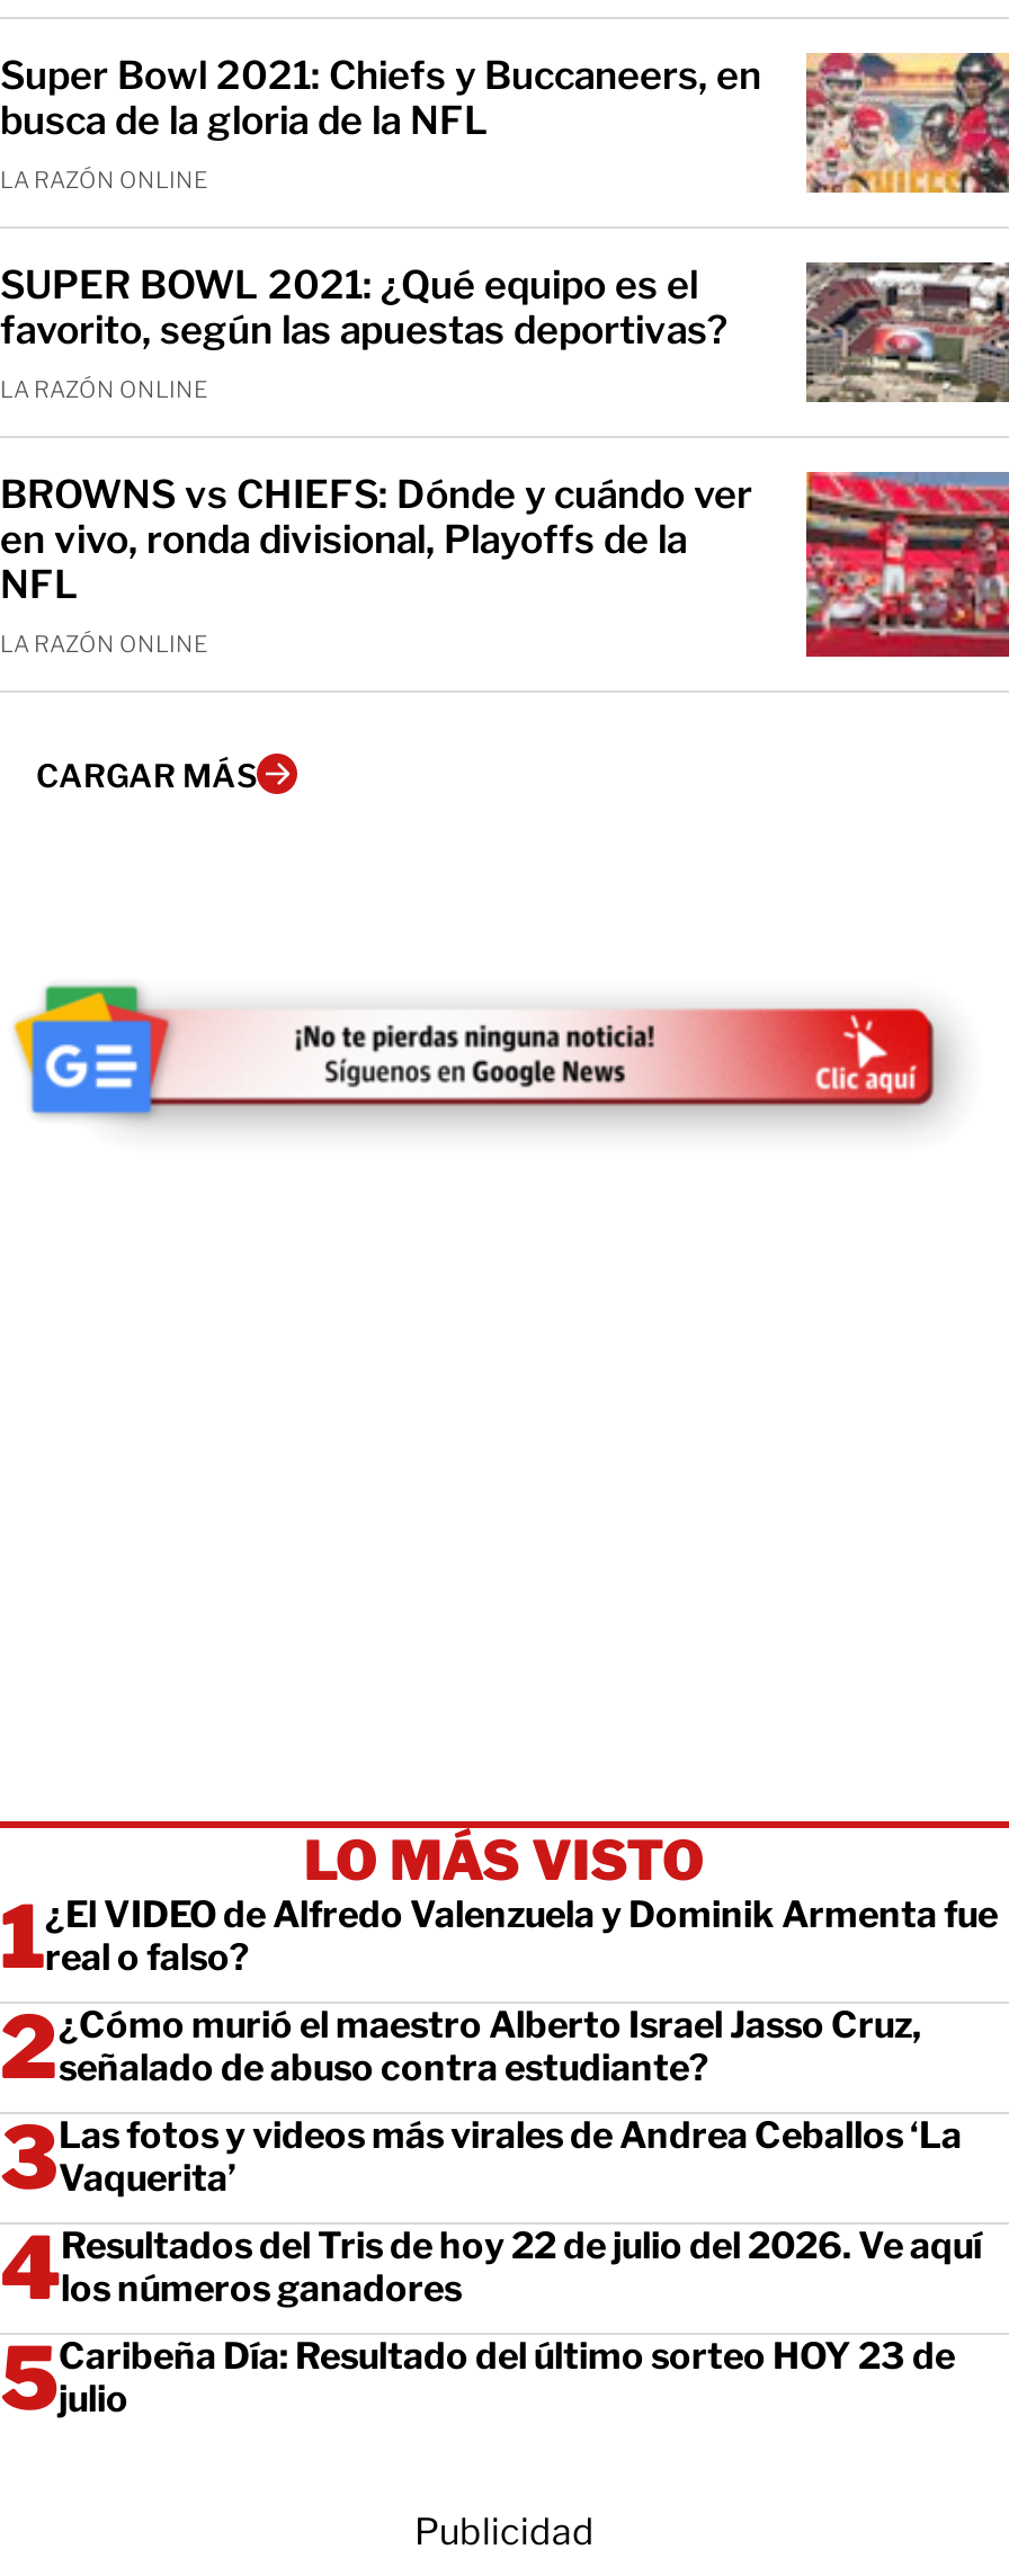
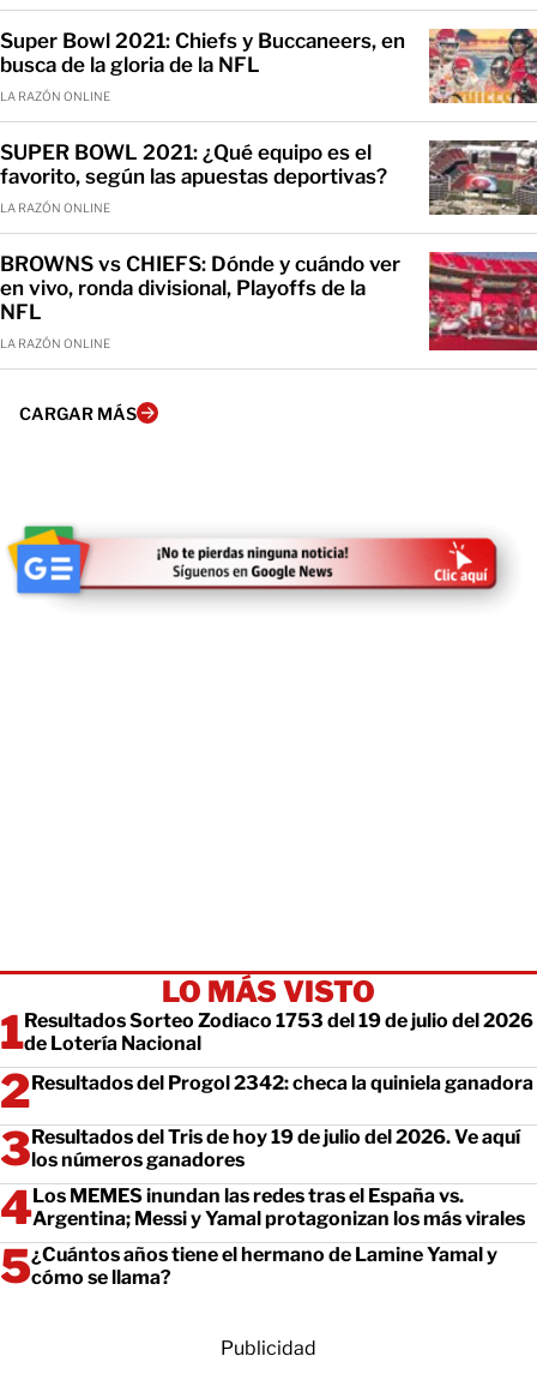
[45,1893,998,2267] ¿El VIDEO de Alfredo Valenzuela y Dominik Armenta fue | real o falso? | ¿Cómo murió el maestro Alberto Israel Jasso Cruz, | señalado de abuso contra estudiante? | Las fotos y videos más virales de Andrea Ceballos ‘La | Vaquerita’ | Resultados del Tris de hoy 22 de julio del 2026. Ve aquí -> [24,1009,533,1148] Resultados Sorteo Zodiaco 1753 del 19 de julio del 2026 | de Lotería Nacional | Resultados del Progol 2342: checa la quiniela ganadora | Resultados del Tris de hoy 19 de julio del 2026. Ve aquí
moved [61,2267,462,2310] -> [31,1148,245,1171]: los números ganadores
[59,2335,955,2420] Caribeña Día: Resultado del último sorteo HOY 23 de | julio -> [31,1184,525,1289] Los MEMES inundan las redes tras el España vs. | Argentina; Messi y Yamal protagonizan los más virales | ¿Cuántos años tiene el hermano de Lamine Yamal y | cómo se llama?

